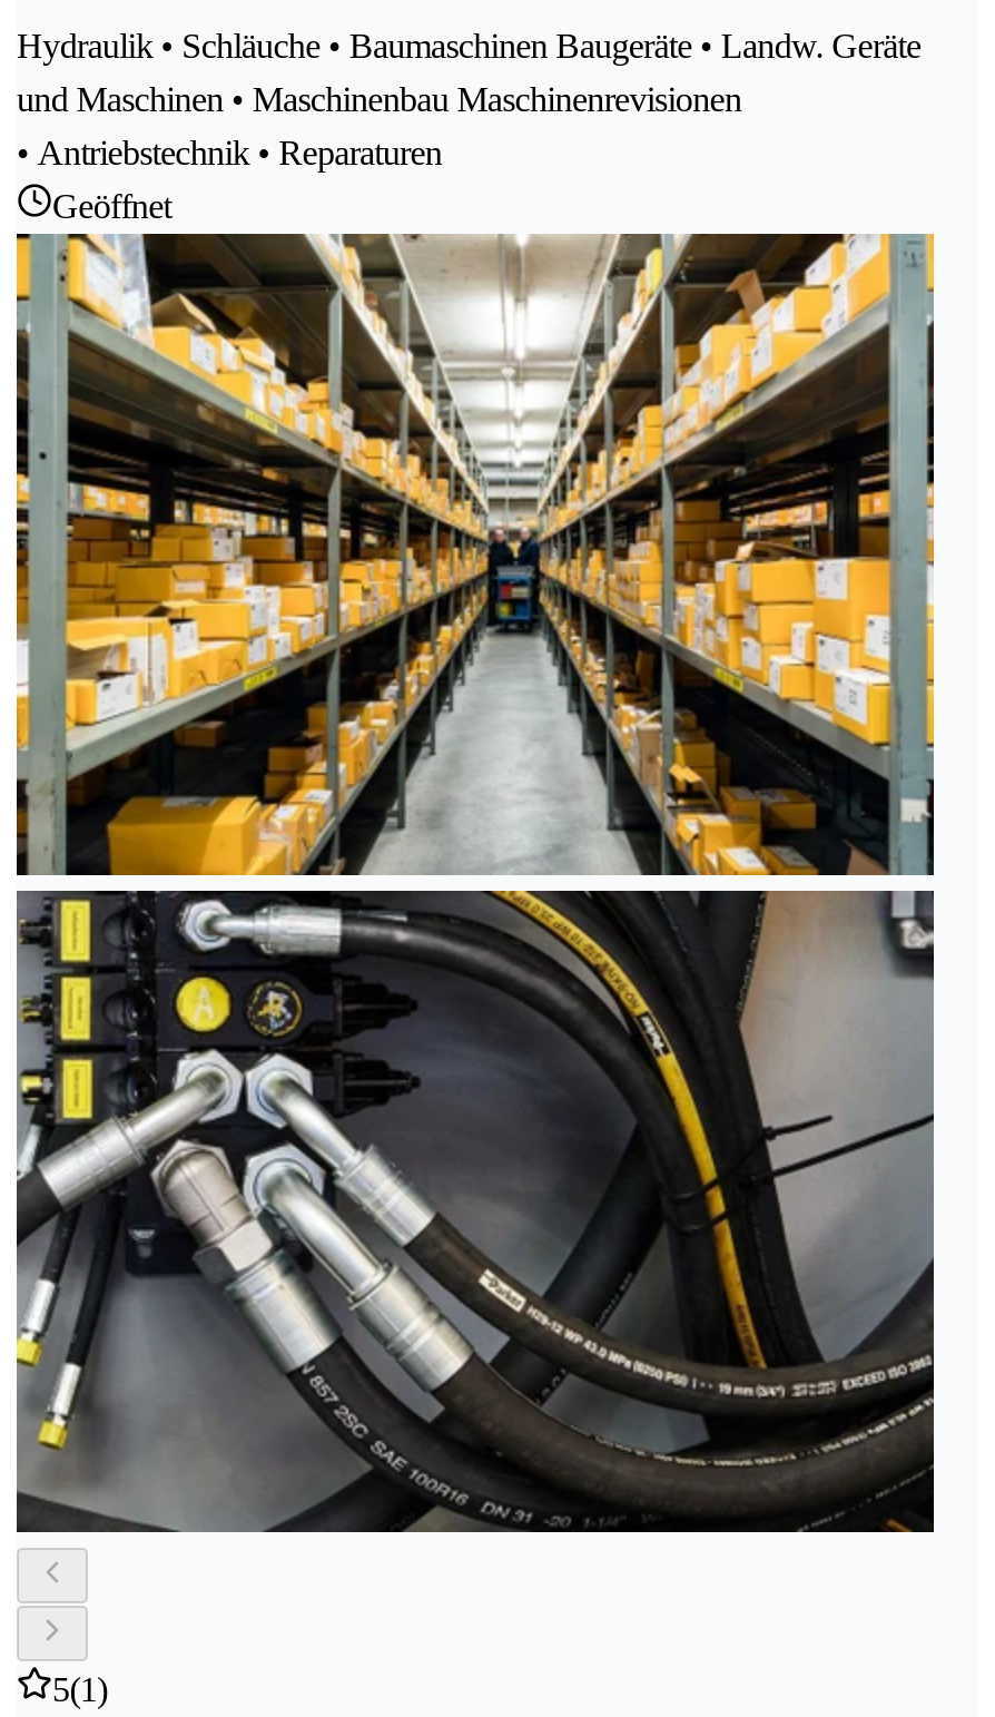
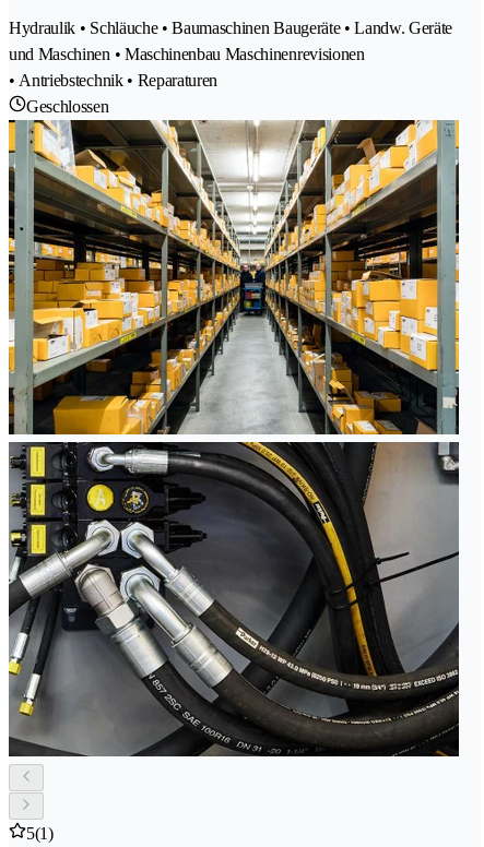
[52,186,171,224] Geöffnet -> [26,97,109,115] Geschlossen

